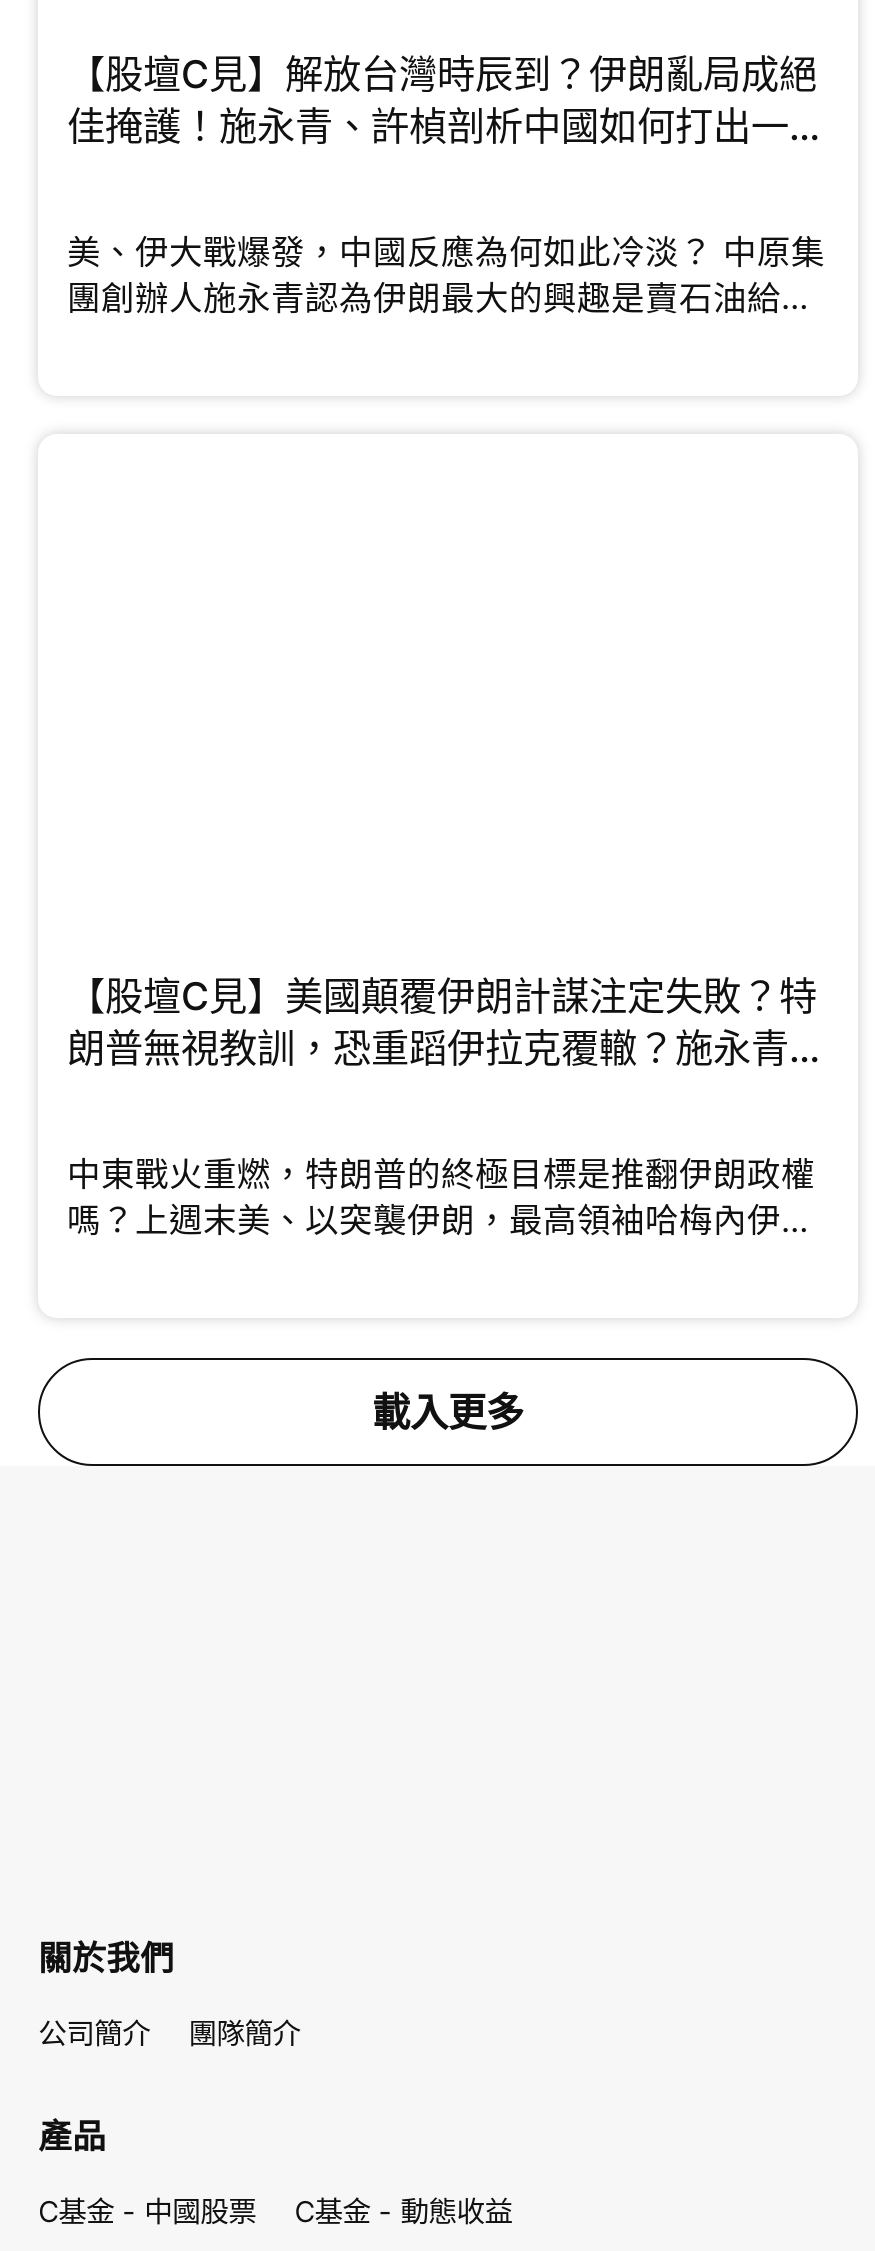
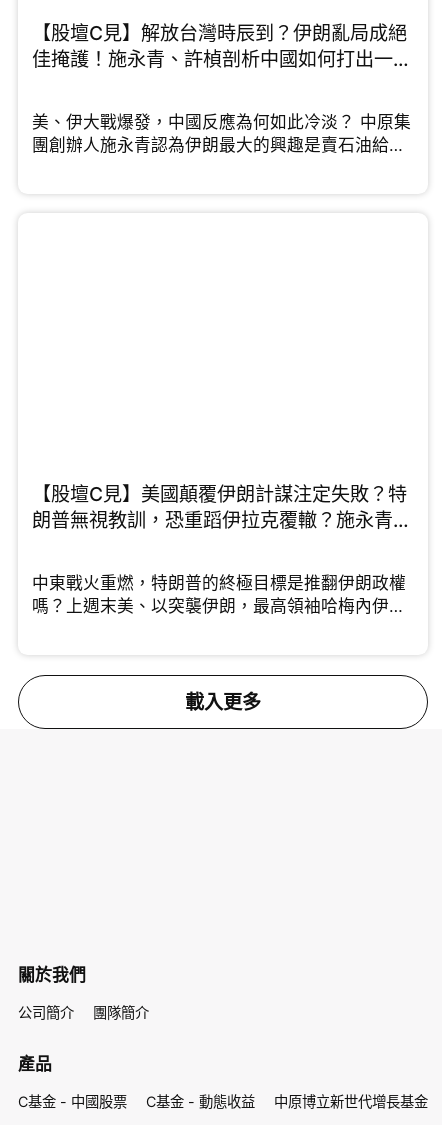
none -> [274,1093,428,1110] 中原博立新世代增長基金

